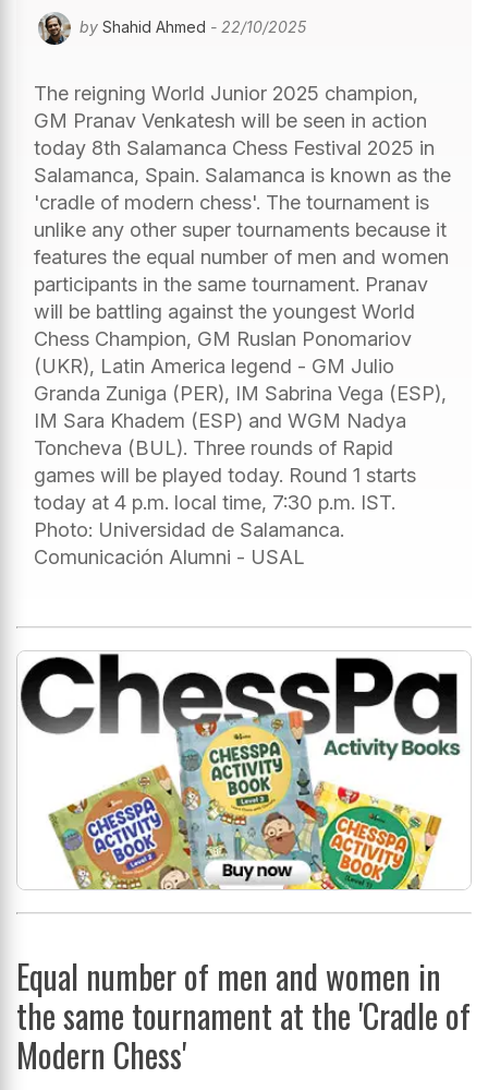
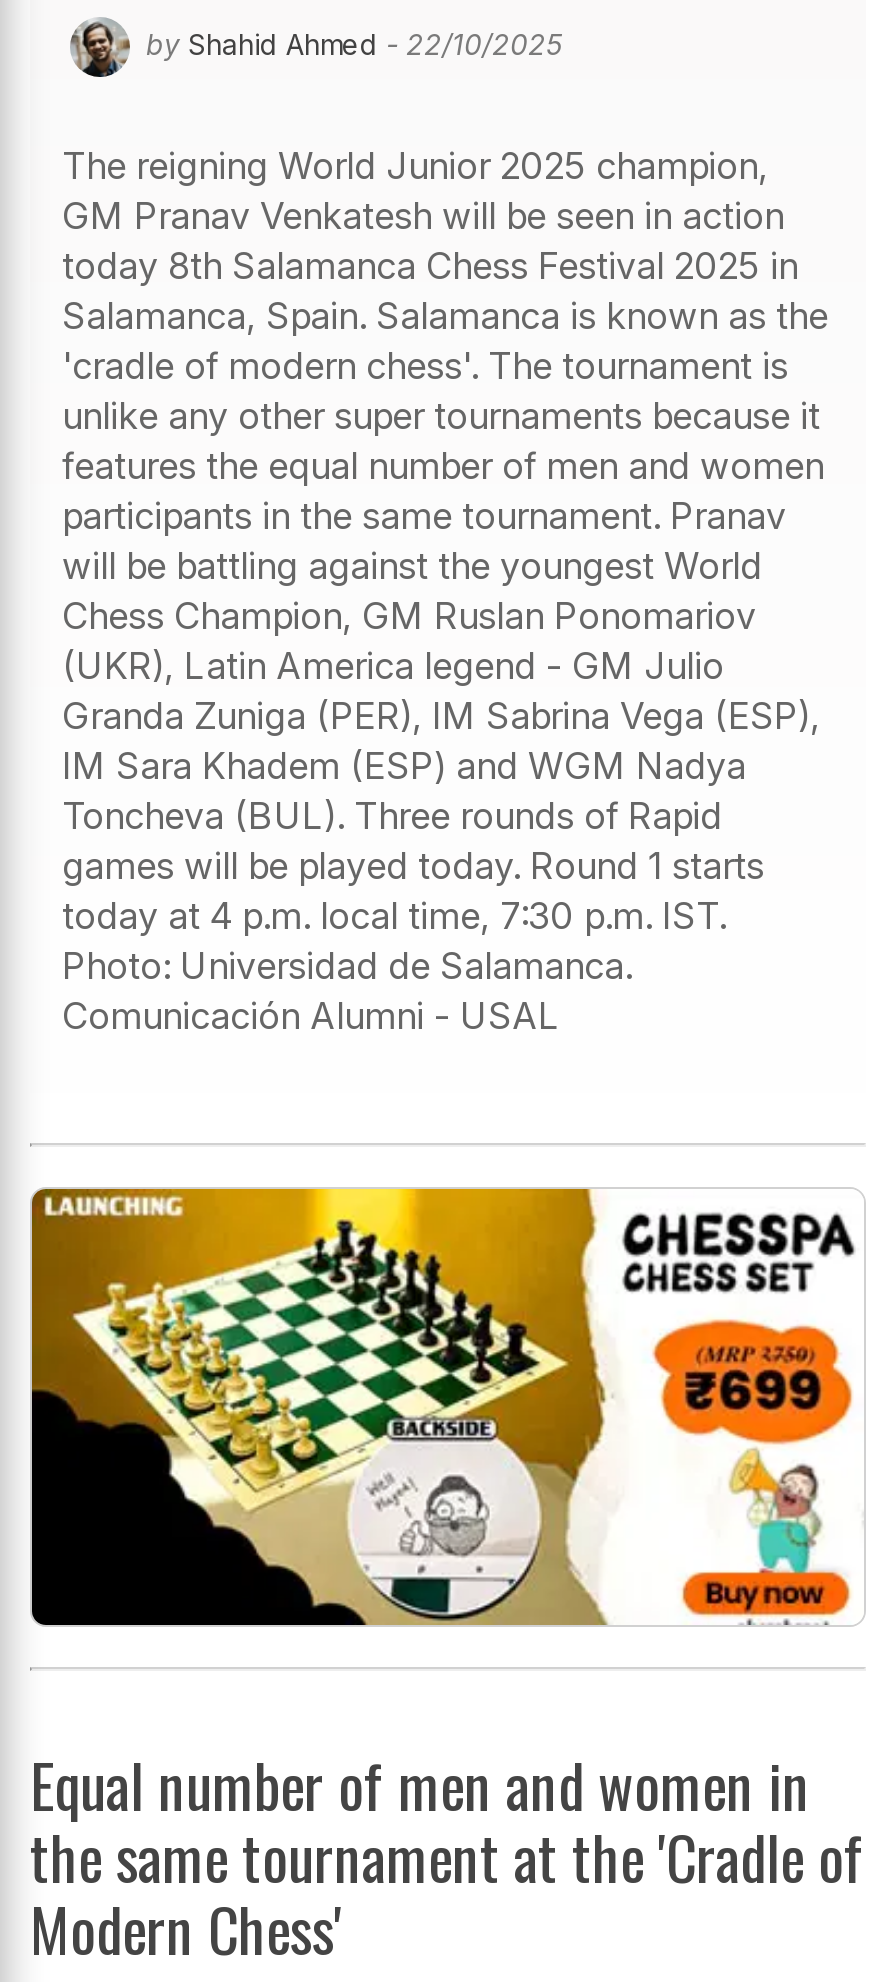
[17,651,465,890] [image] -> [30,1187,856,1627] [image]

